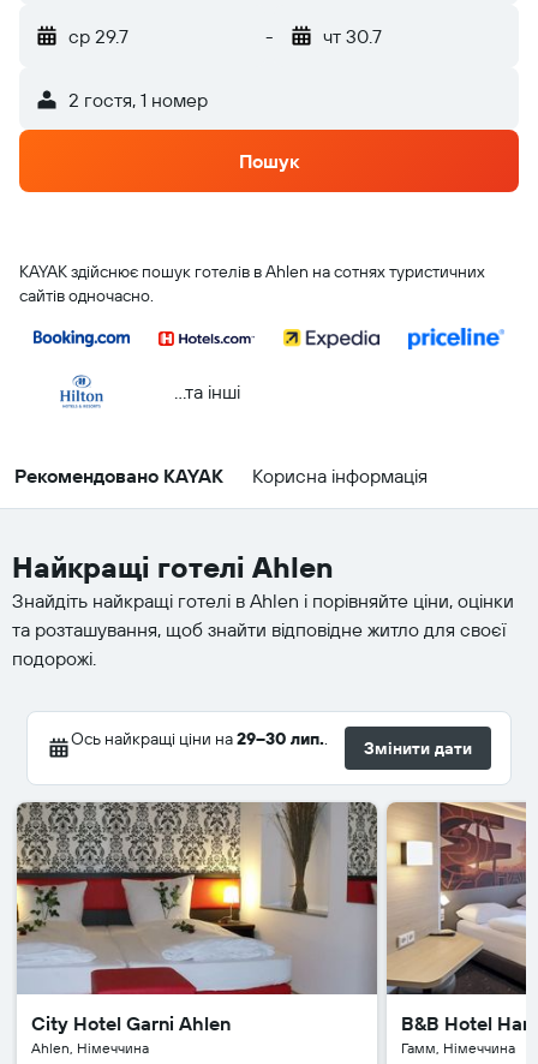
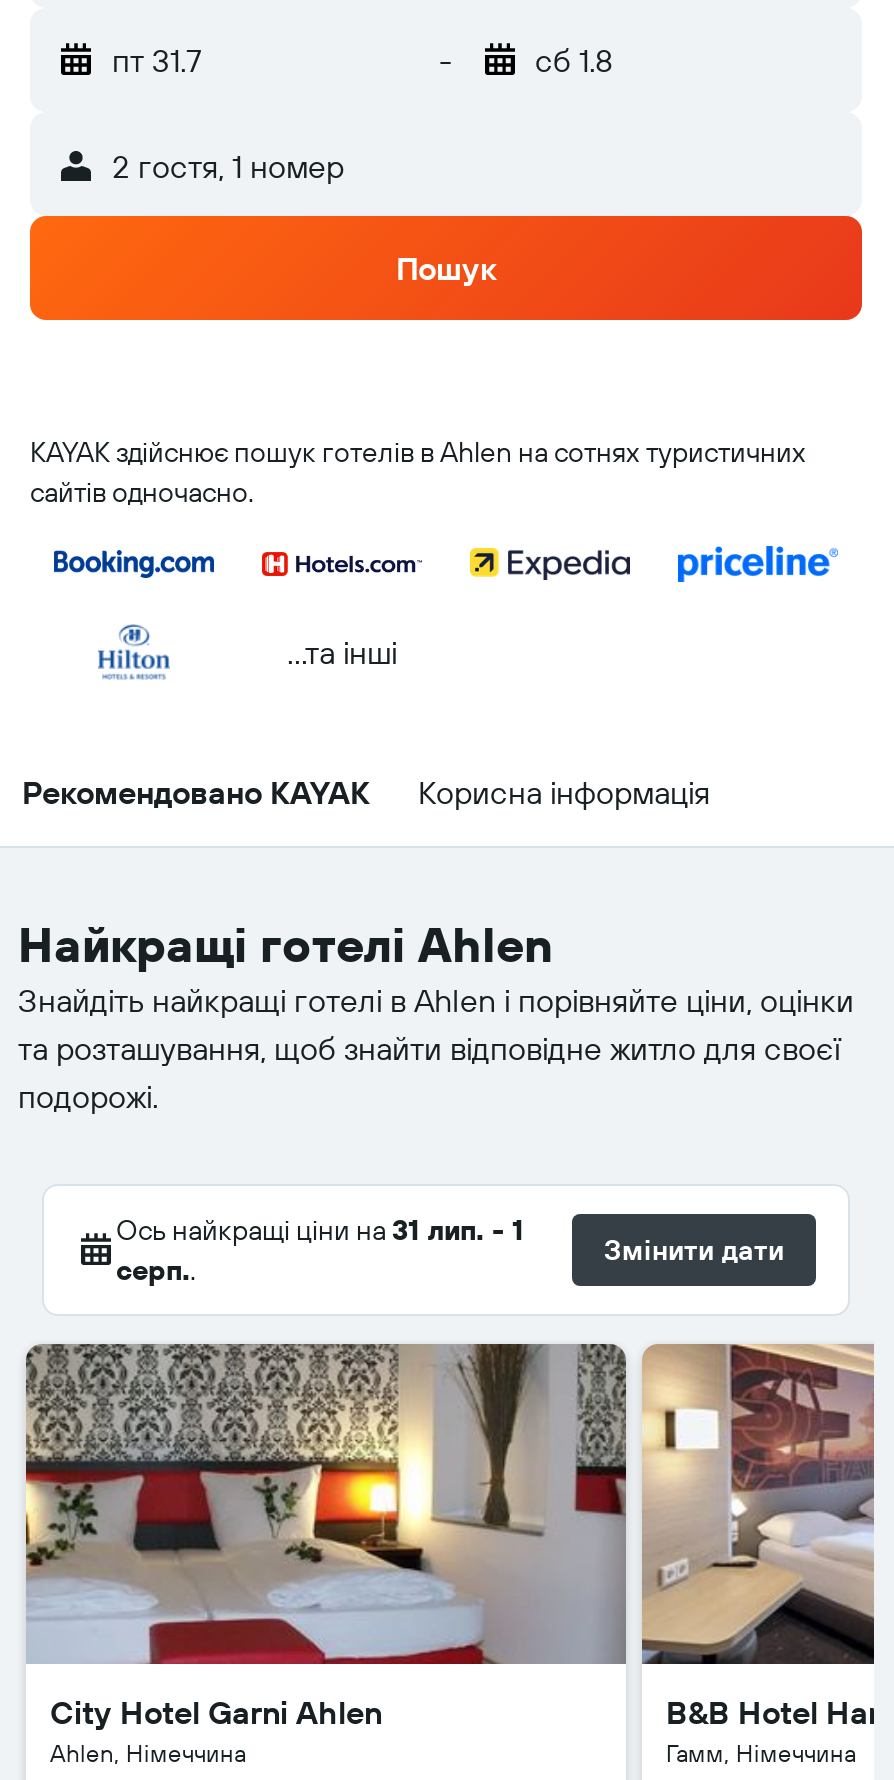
[68,24,128,48] ср 29.7 -> [112,40,202,80] пт 31.7
[322,24,381,48] чт 30.7 -> [535,40,613,80] сб 1.8
[71,728,328,749] Ось найкращі ціни на29–30 лип.. -> [116,1212,524,1288] Ось найкращі ціни на 31 лип. - 1 | серп..

